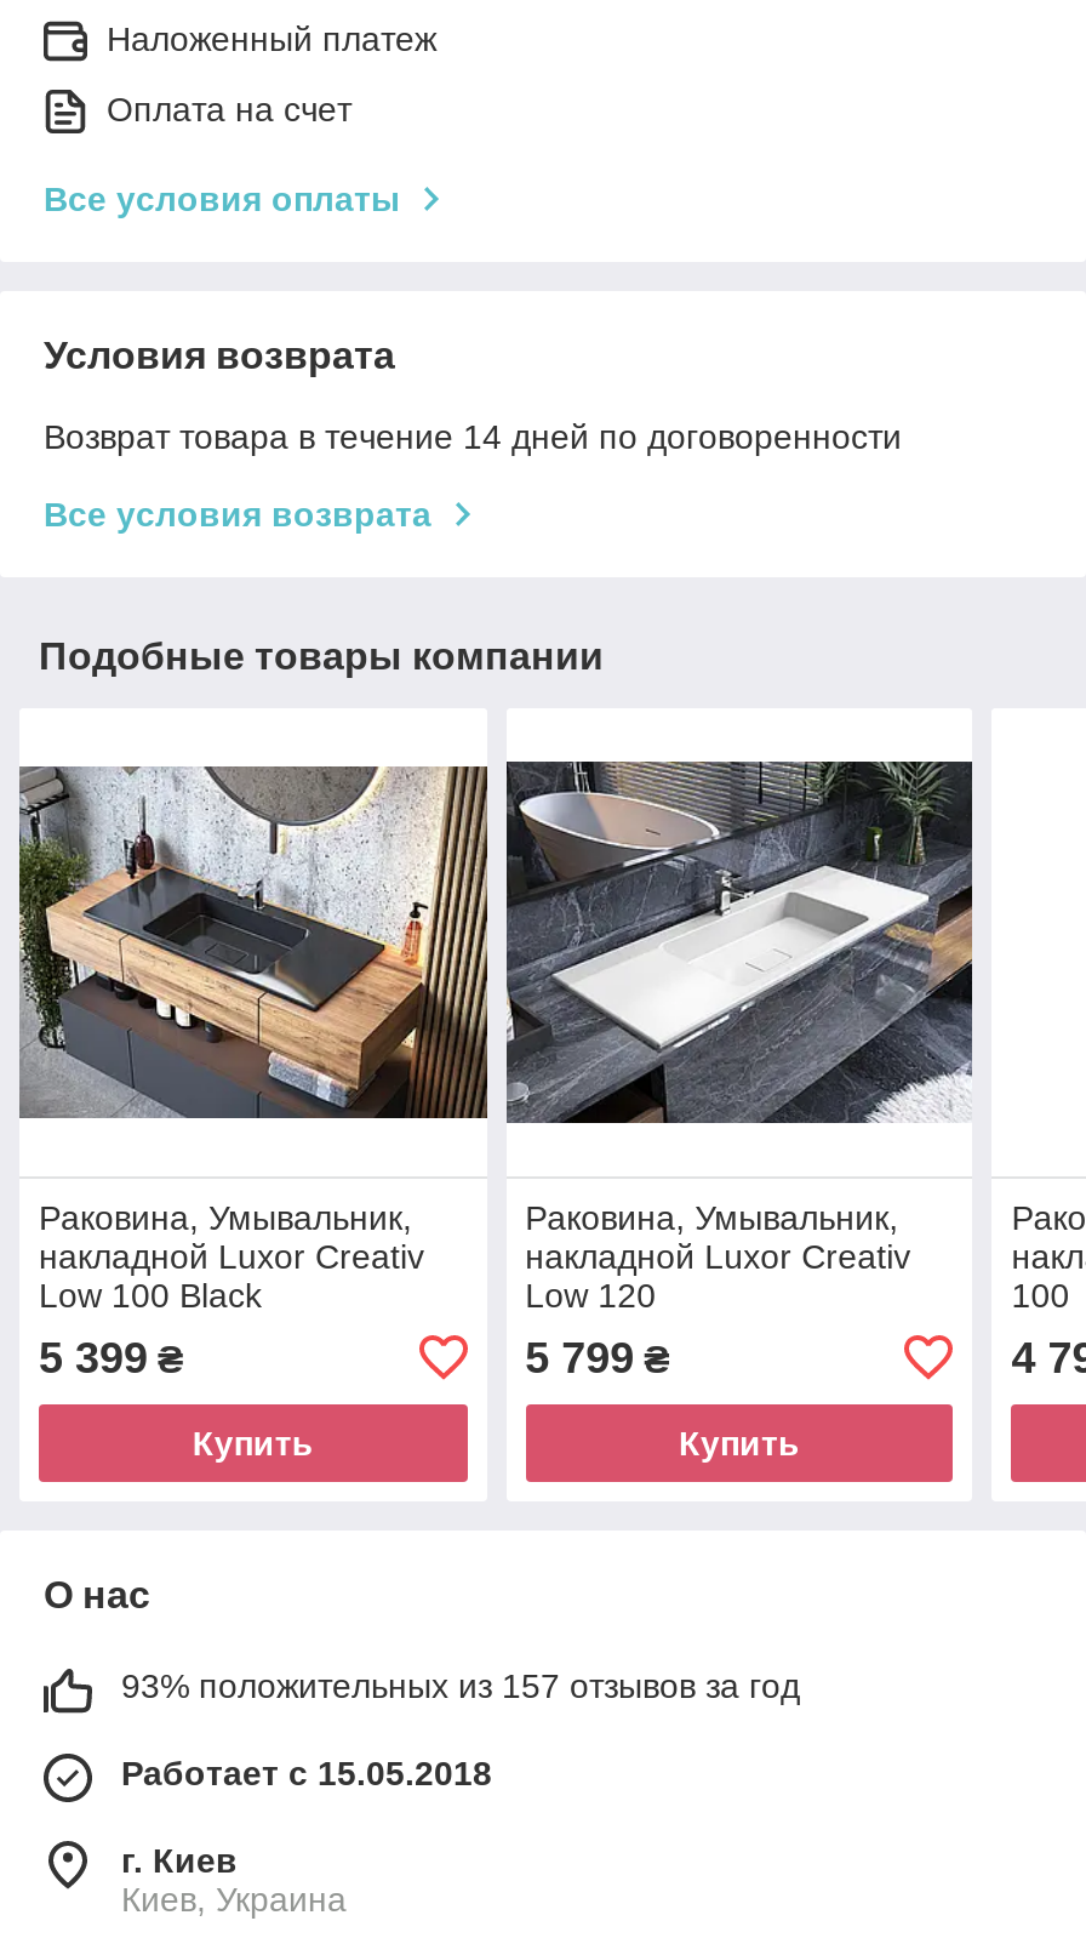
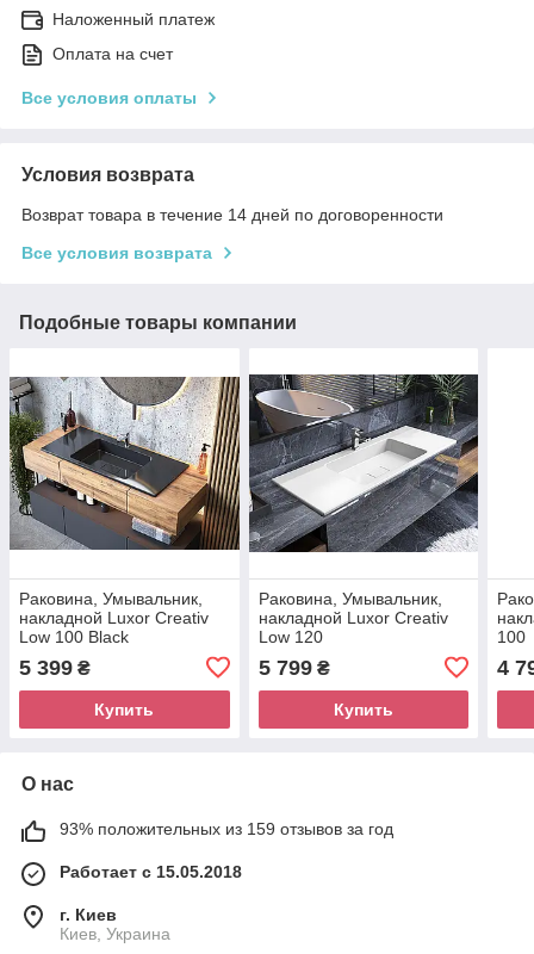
[121,1666,800,1705] 93% положительных из 157 отзывов за год -> [60,819,393,838] 93% положительных из 159 отзывов за год

